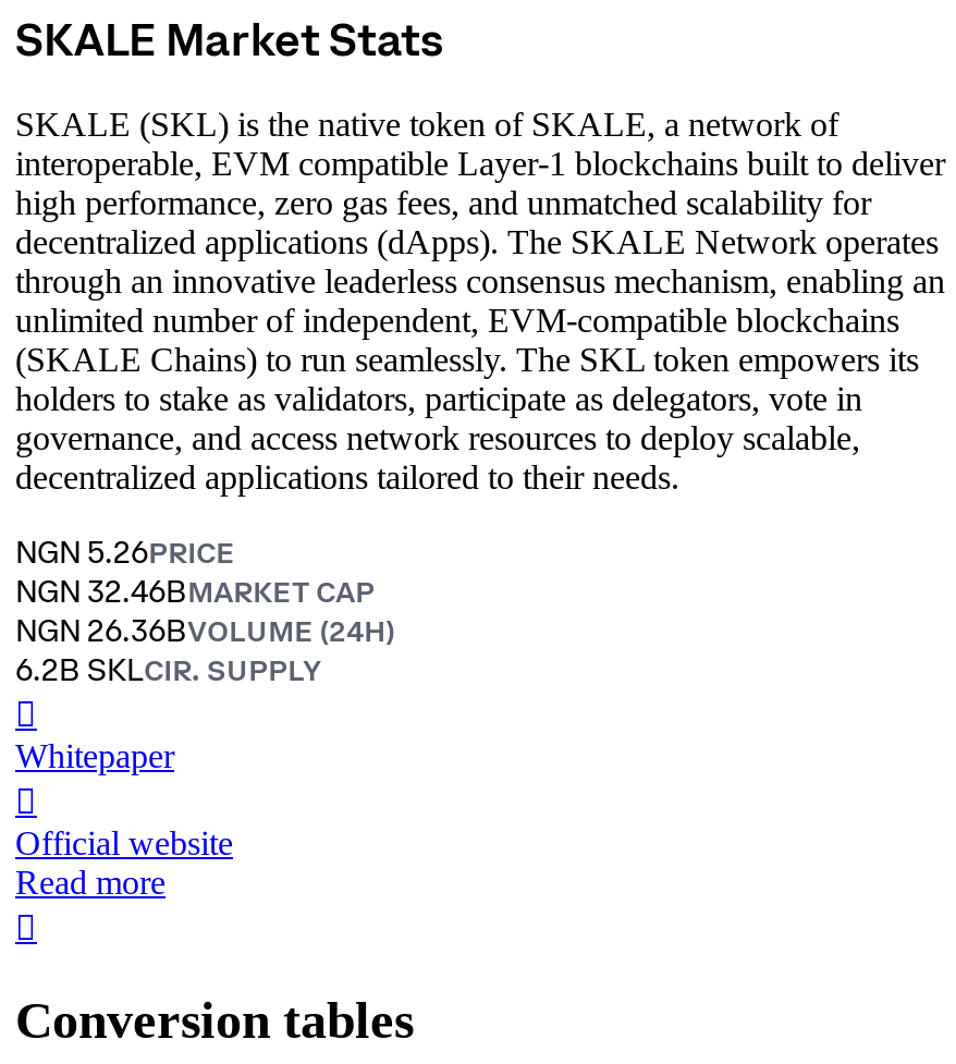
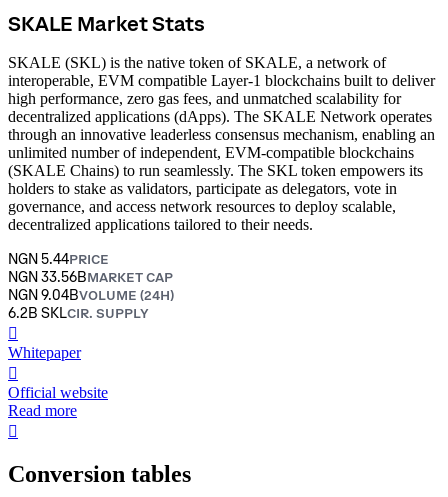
[15,531,235,571] NGN 5.26PRICE -> [8,249,109,267] NGN 5.44PRICE
[15,571,375,610] NGN 32.46BMARKET CAP -> [8,267,173,285] NGN 33.56BMARKET CAP
[15,610,394,649] NGN 26.36BVOLUME (24H) -> [8,285,174,303] NGN 9.04BVOLUME (24H)

